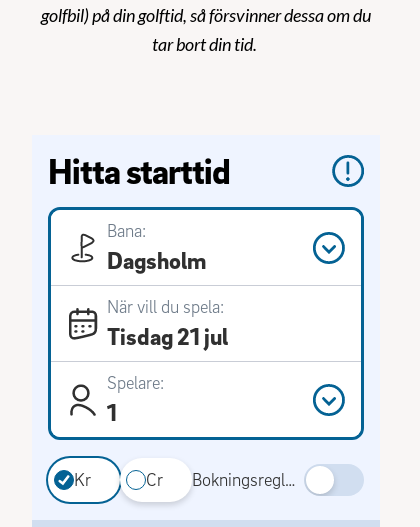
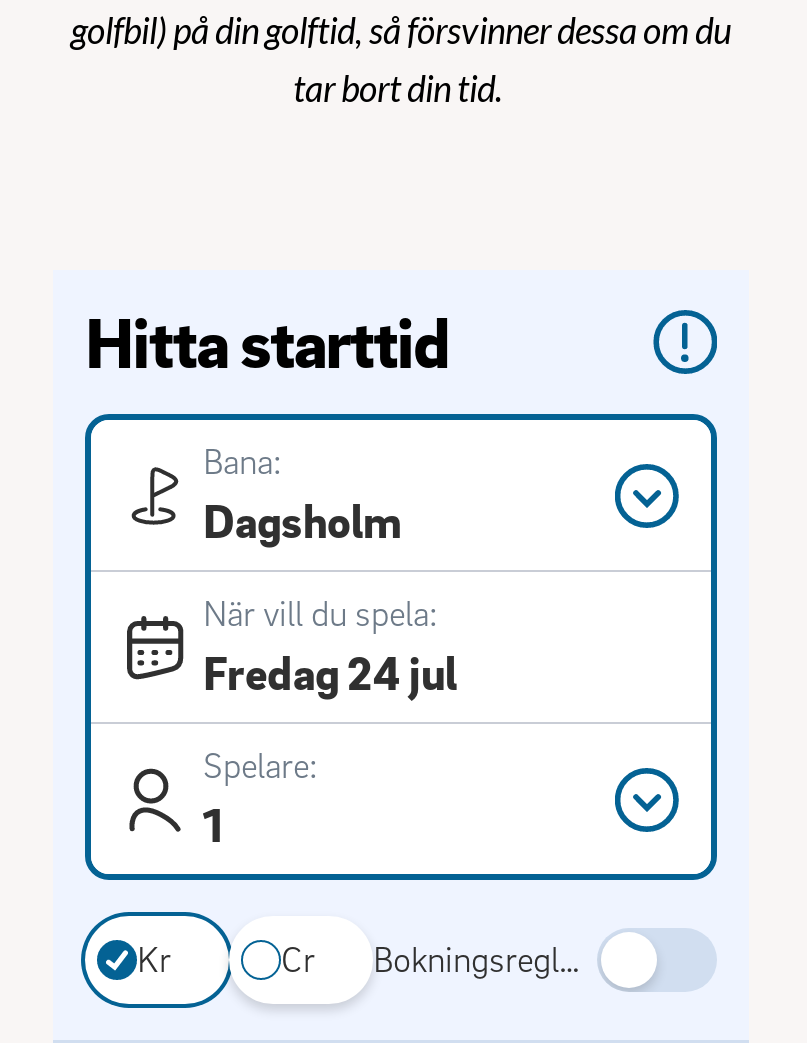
[107,322,228,350] Tisdag 21 jul -> [203,644,457,700] Fredag 24 jul

